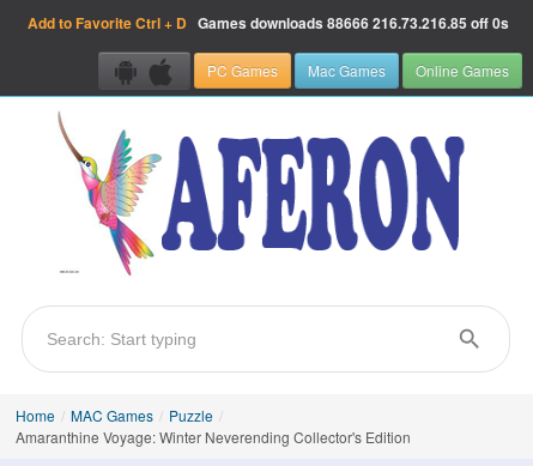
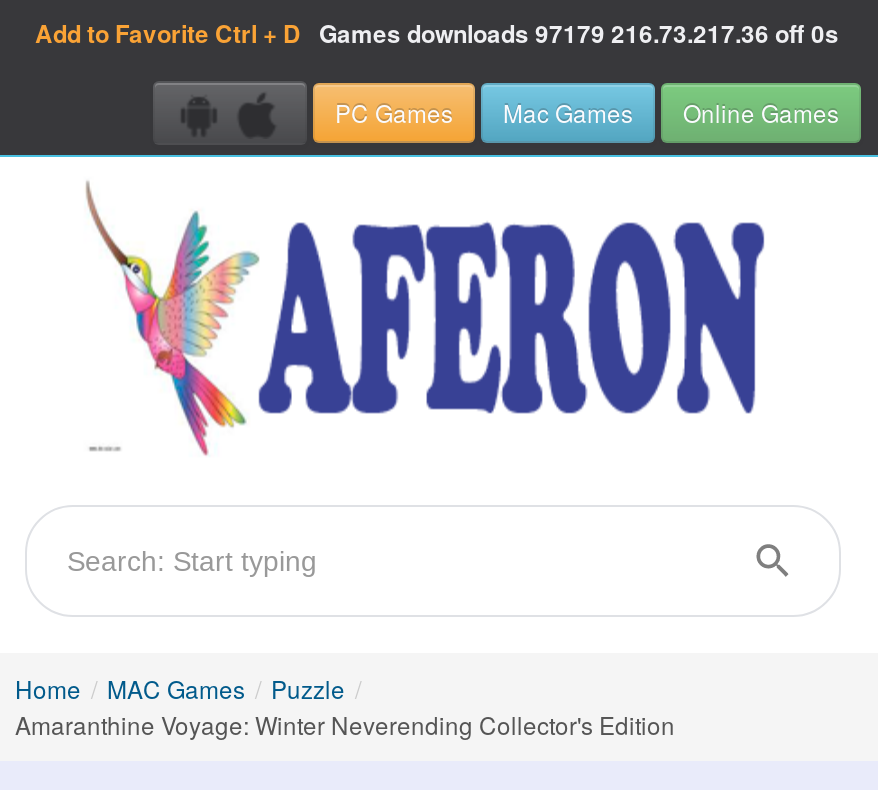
[28,12,509,34] Add to Favorite Ctrl + D Games downloads 88666 216.73.216.85 off 0s -> [35,15,839,51] Add to Favorite Ctrl + D Games downloads 97179 216.73.217.36 off 0s

